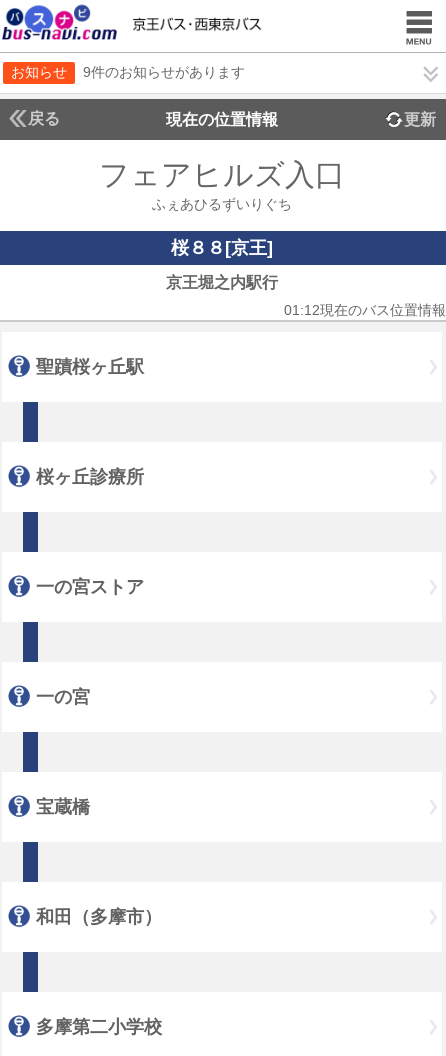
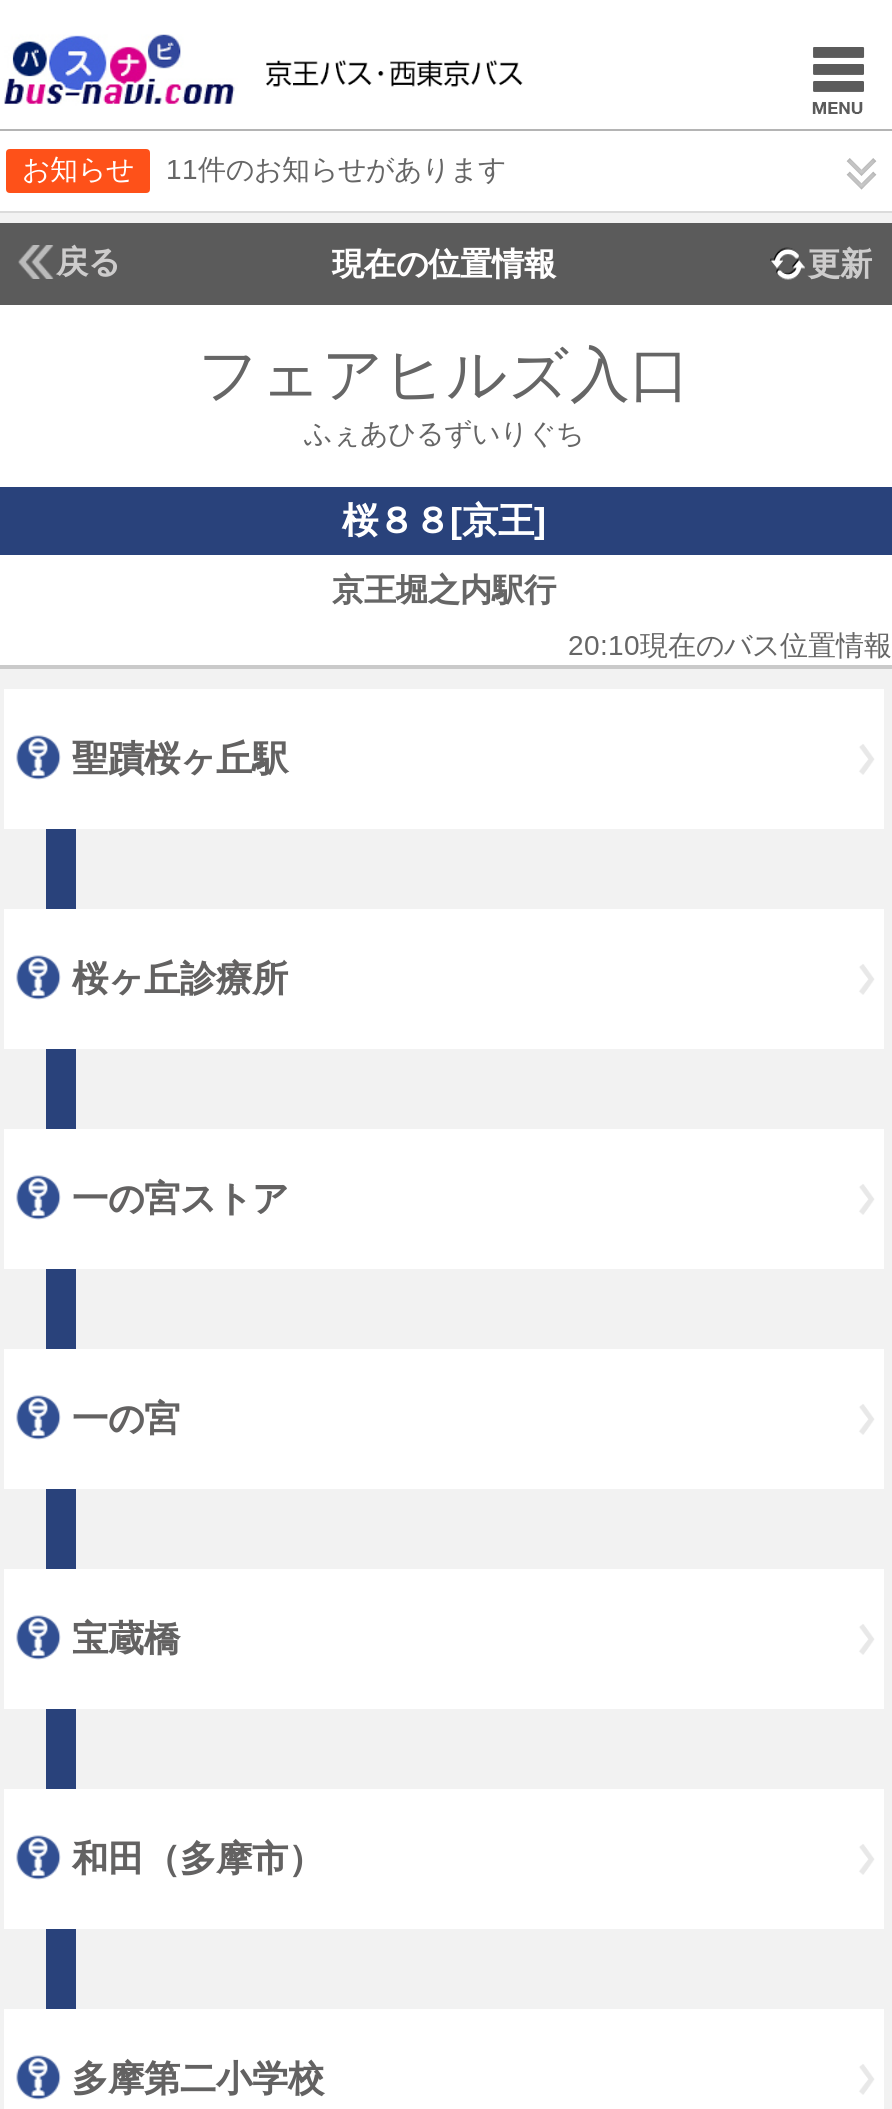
[83,64,245,80] 9件のお知らせがあります -> [166,153,506,185] 11件のお知らせがあります
[284,302,446,318] 01:12現在のバス位置情報 -> [568,629,892,661] 20:10現在のバス位置情報

